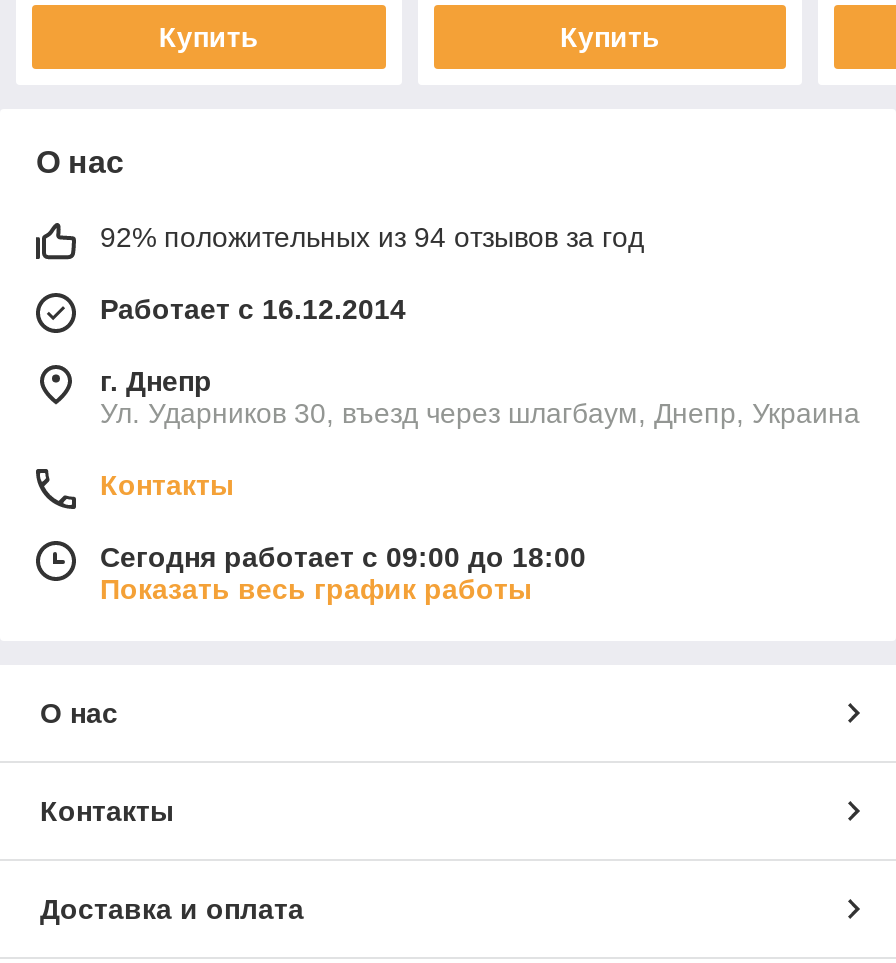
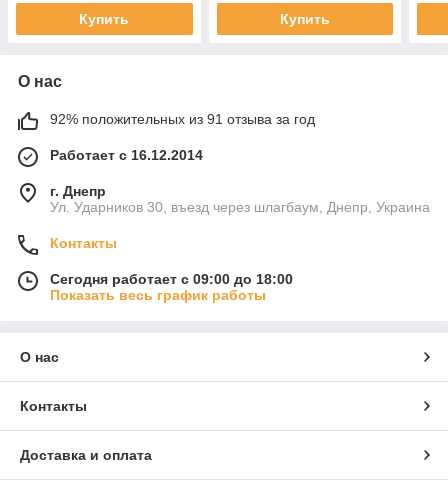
[100,220,644,252] 92% положительных из 94 отзывов за год -> [50,111,315,127] 92% положительных из 91 отзыва за год

